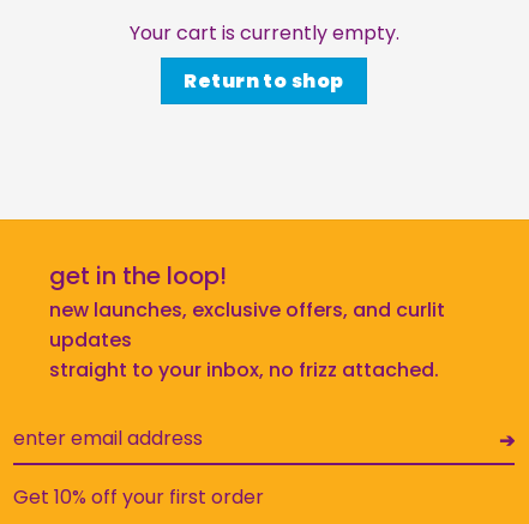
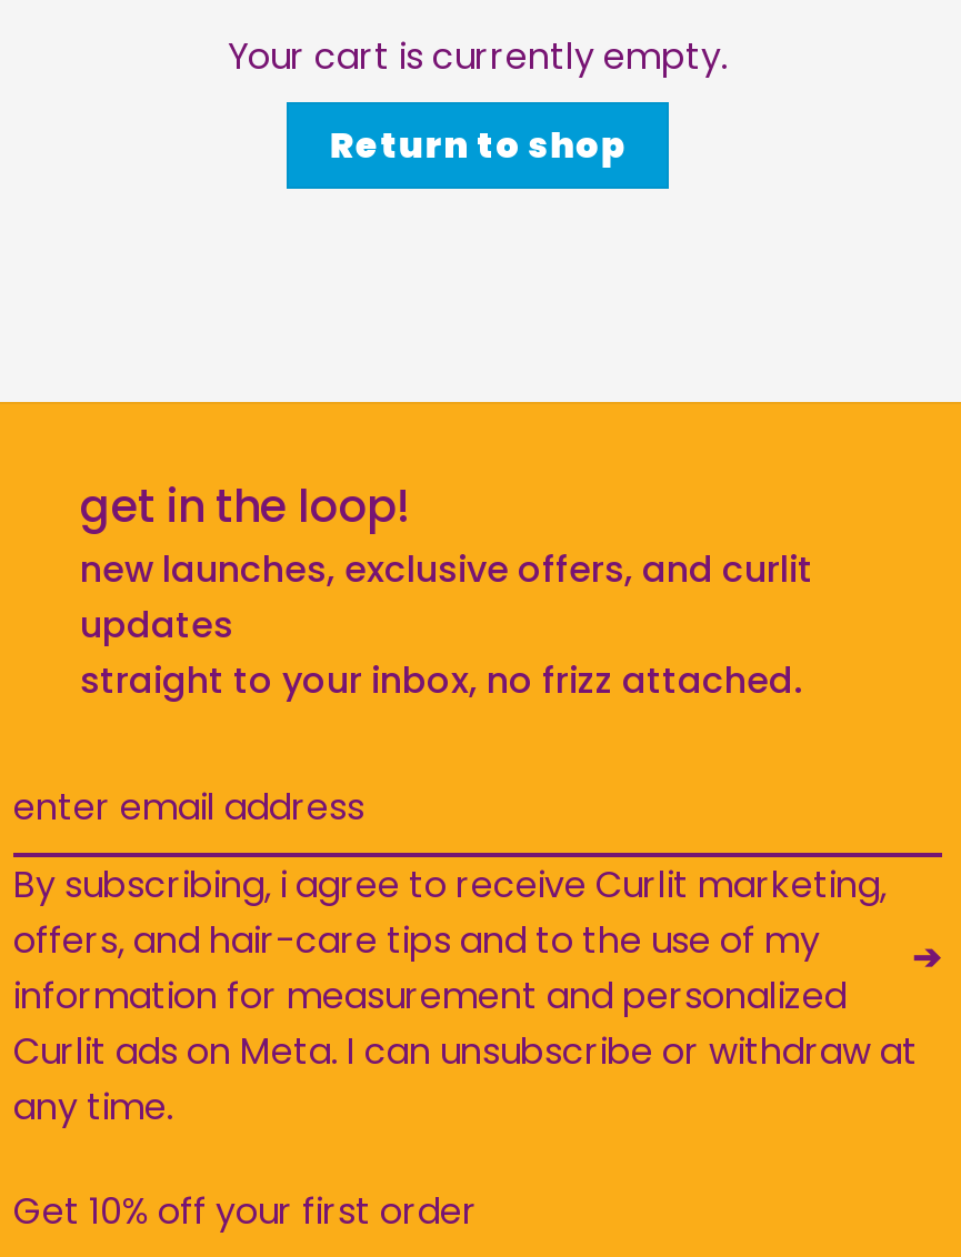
none -> [13,860,918,1133] By subscribing, i agree to receive Curlit marketing, | offers, and hair-care tips and to the use of my | information for measurement and personalized | Curlit ads on Meta. I can unsubscribe or withdraw at | any time.

